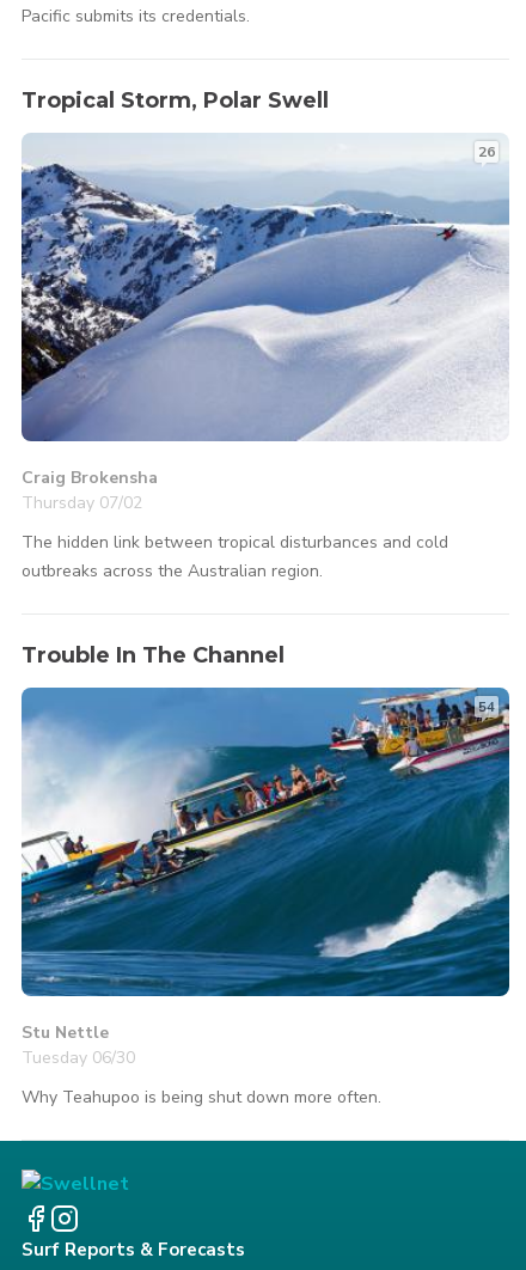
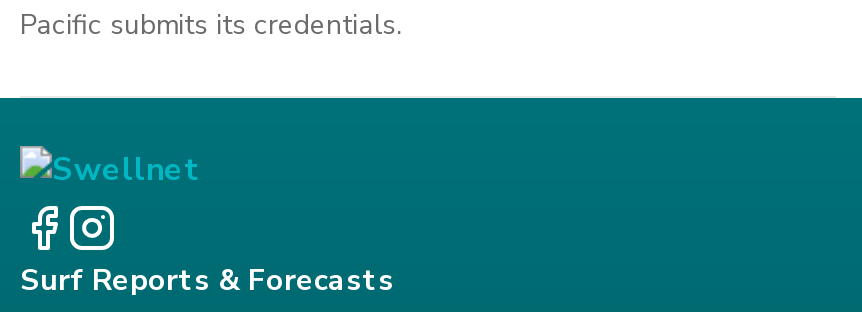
[22,87,329,113] Tropical Storm, Polar Swell -> none
[20,133,510,442] [image] | 26 -> none
[22,467,158,514] Craig Brokensha | Thursday 07/02 -> none
[22,531,448,669] The hidden link between tropical disturbances and cold | outbreaks across the Australian region. | Trouble In The Channel -> none
[20,686,510,997] [image] | 54 -> none
[22,1022,135,1070] Stu Nettle | Tuesday 06/30 -> none
[22,1086,381,1109] Why Teahupoo is being shut down more often. -> none

